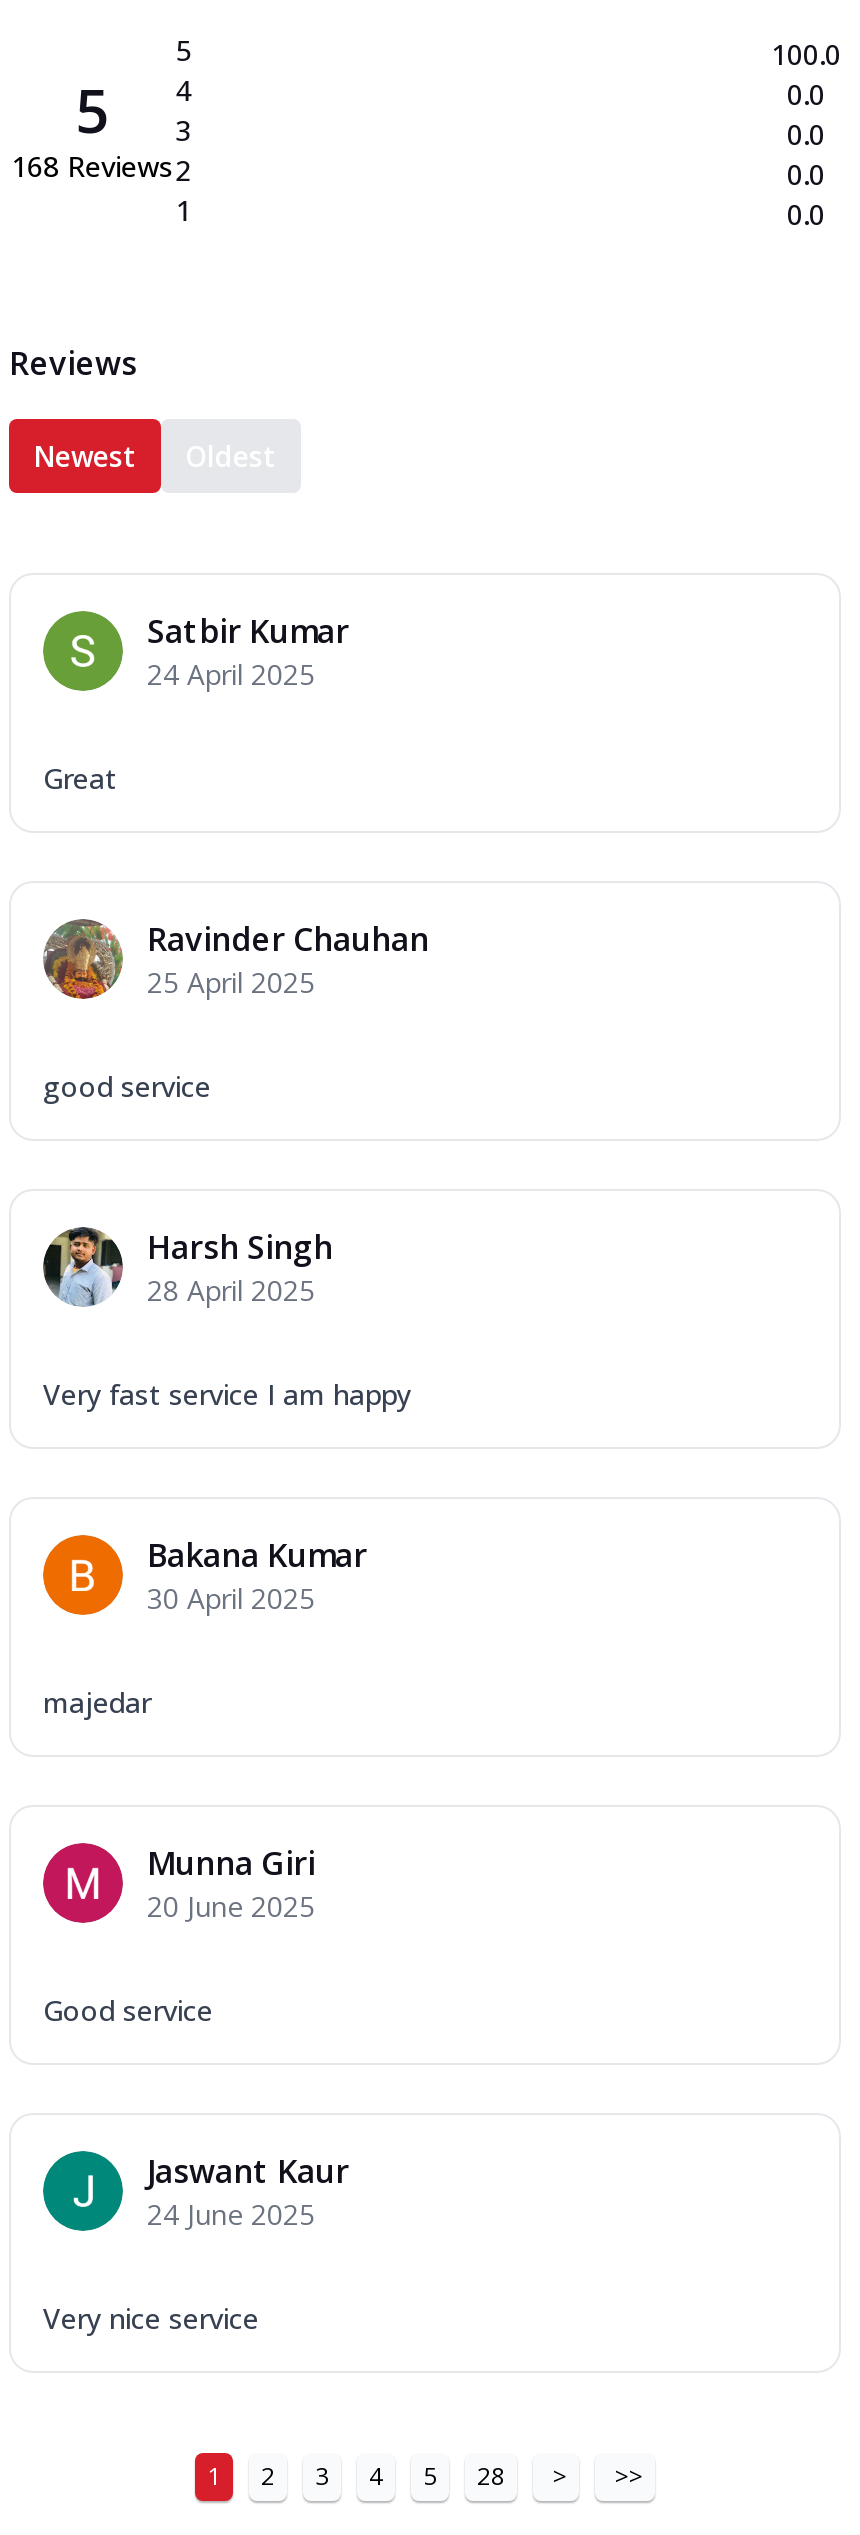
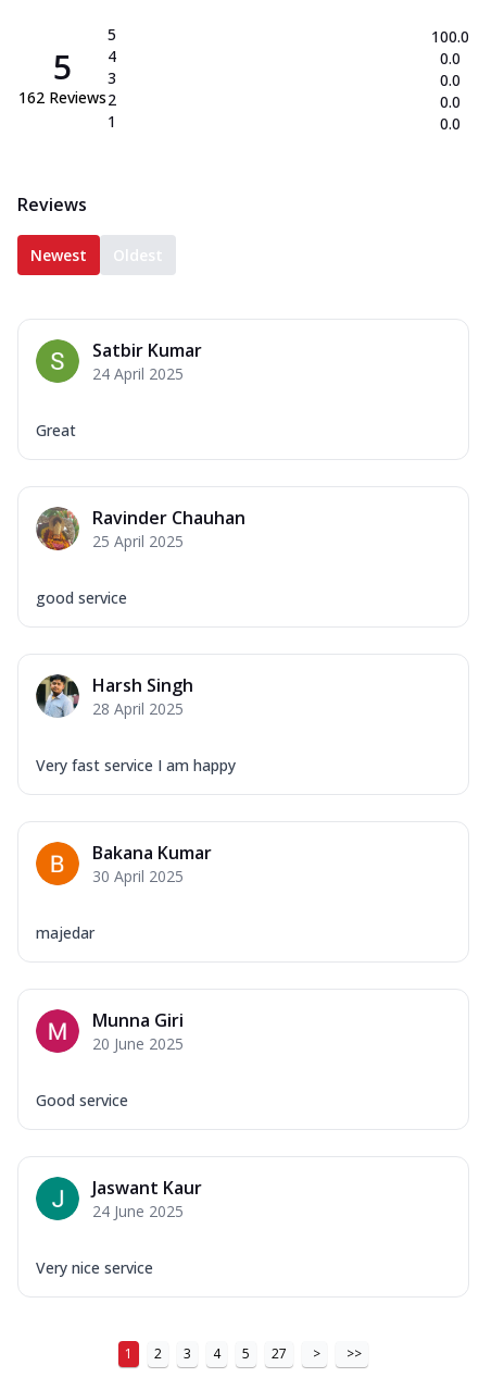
[11,146,191,188] 168 Reviews 2 -> [19,86,116,109] 162 Reviews 2
[477,2458,505,2492] 28 -> [272,1344,287,1362] 27

